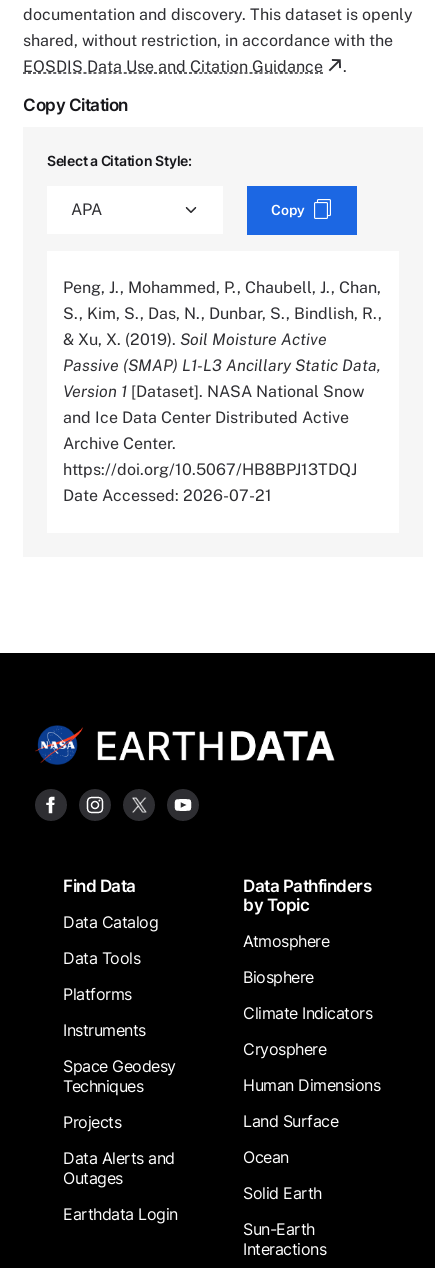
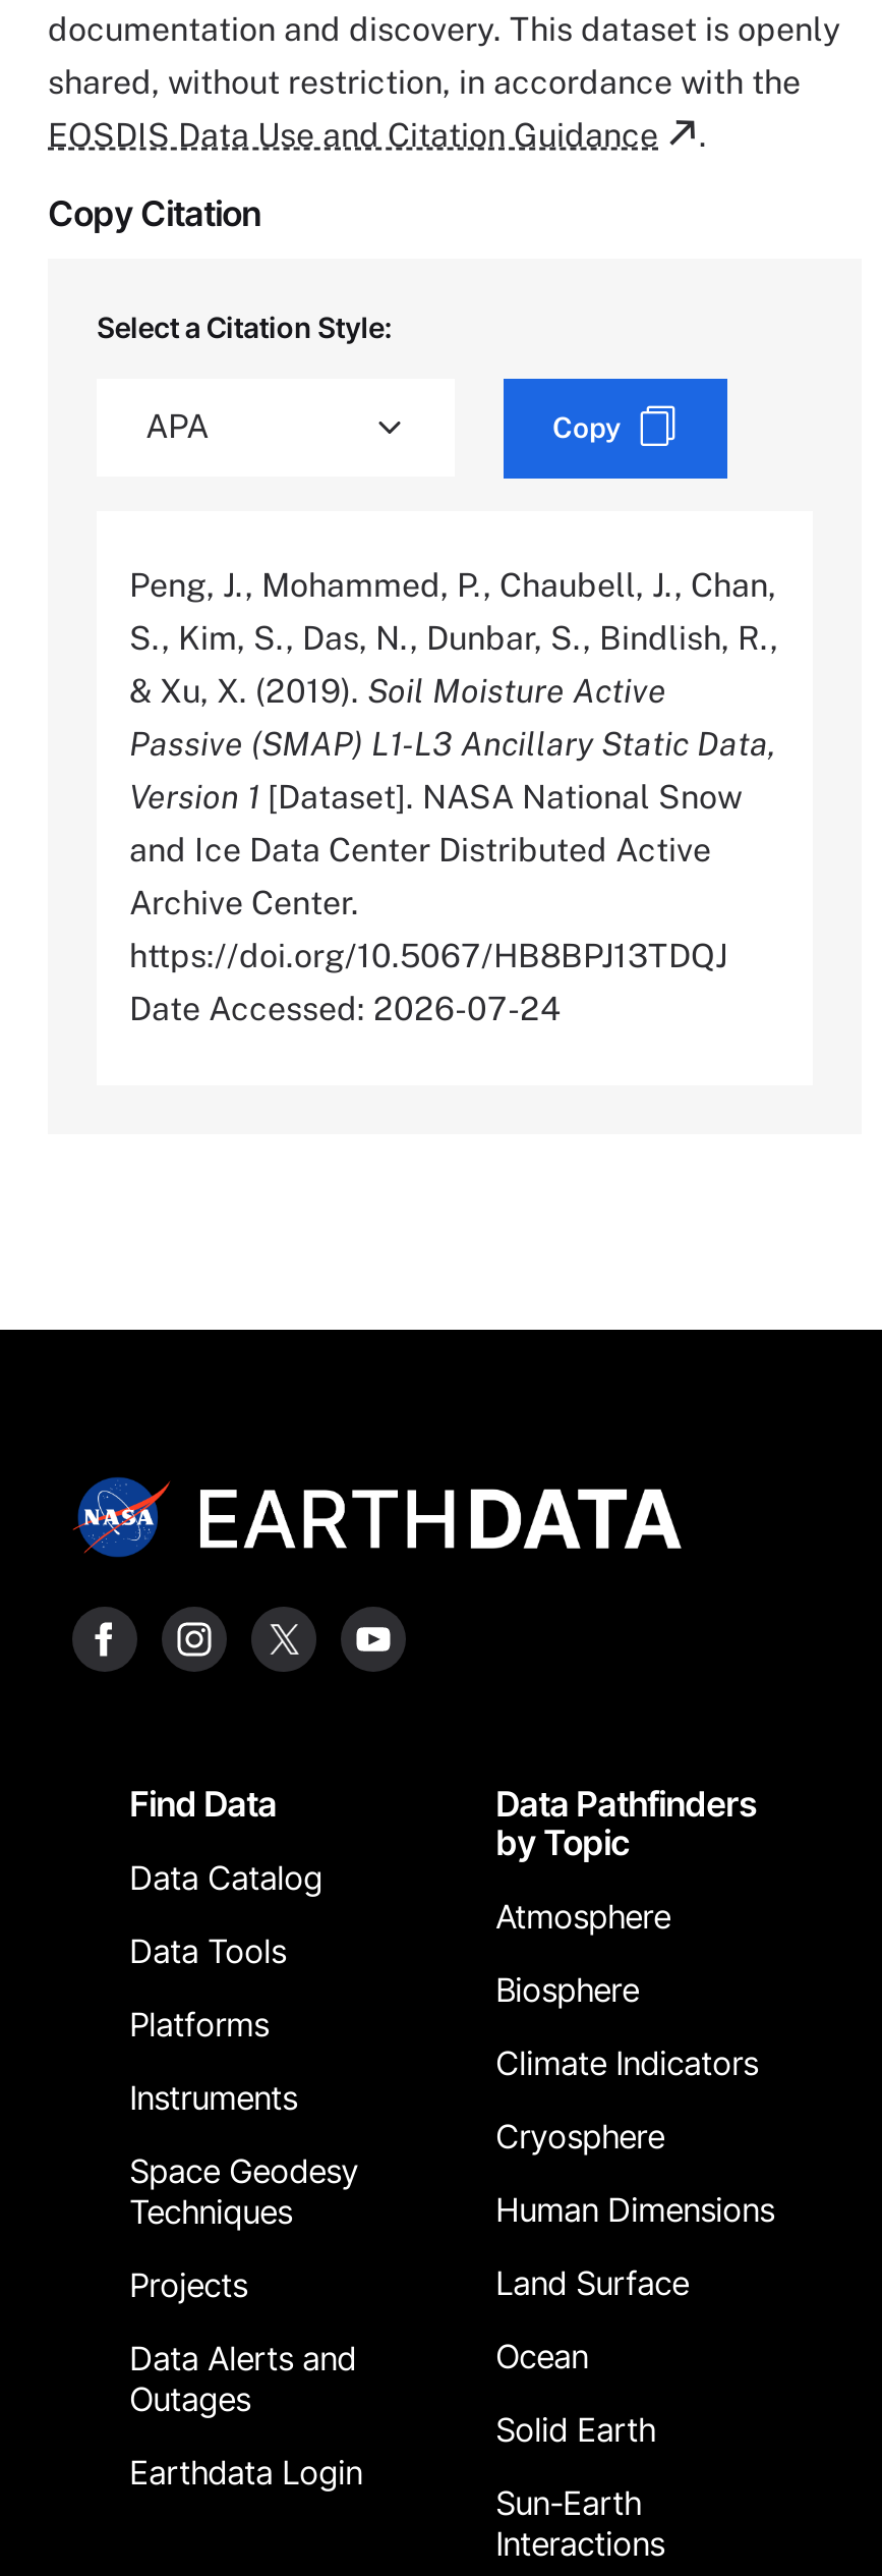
[63,486,272,505] Date Accessed: 2026-07-21 -> [129,990,561,1028] Date Accessed: 2026-07-24

